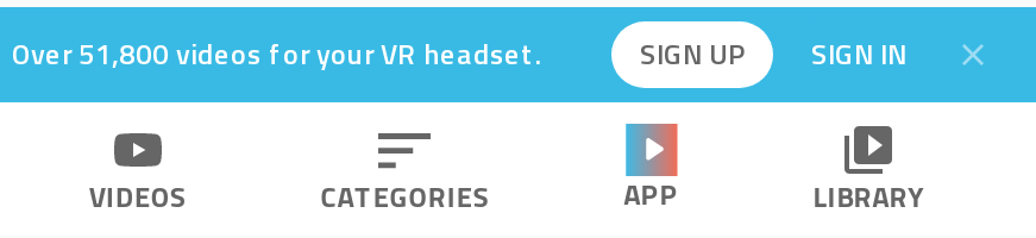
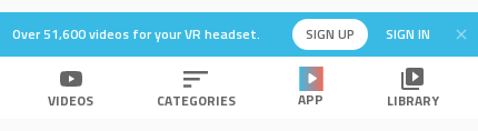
[12,31,542,76] Over 51,800 videos for your VR headset. -> [12,23,260,44] Over 51,600 videos for your VR headset.

